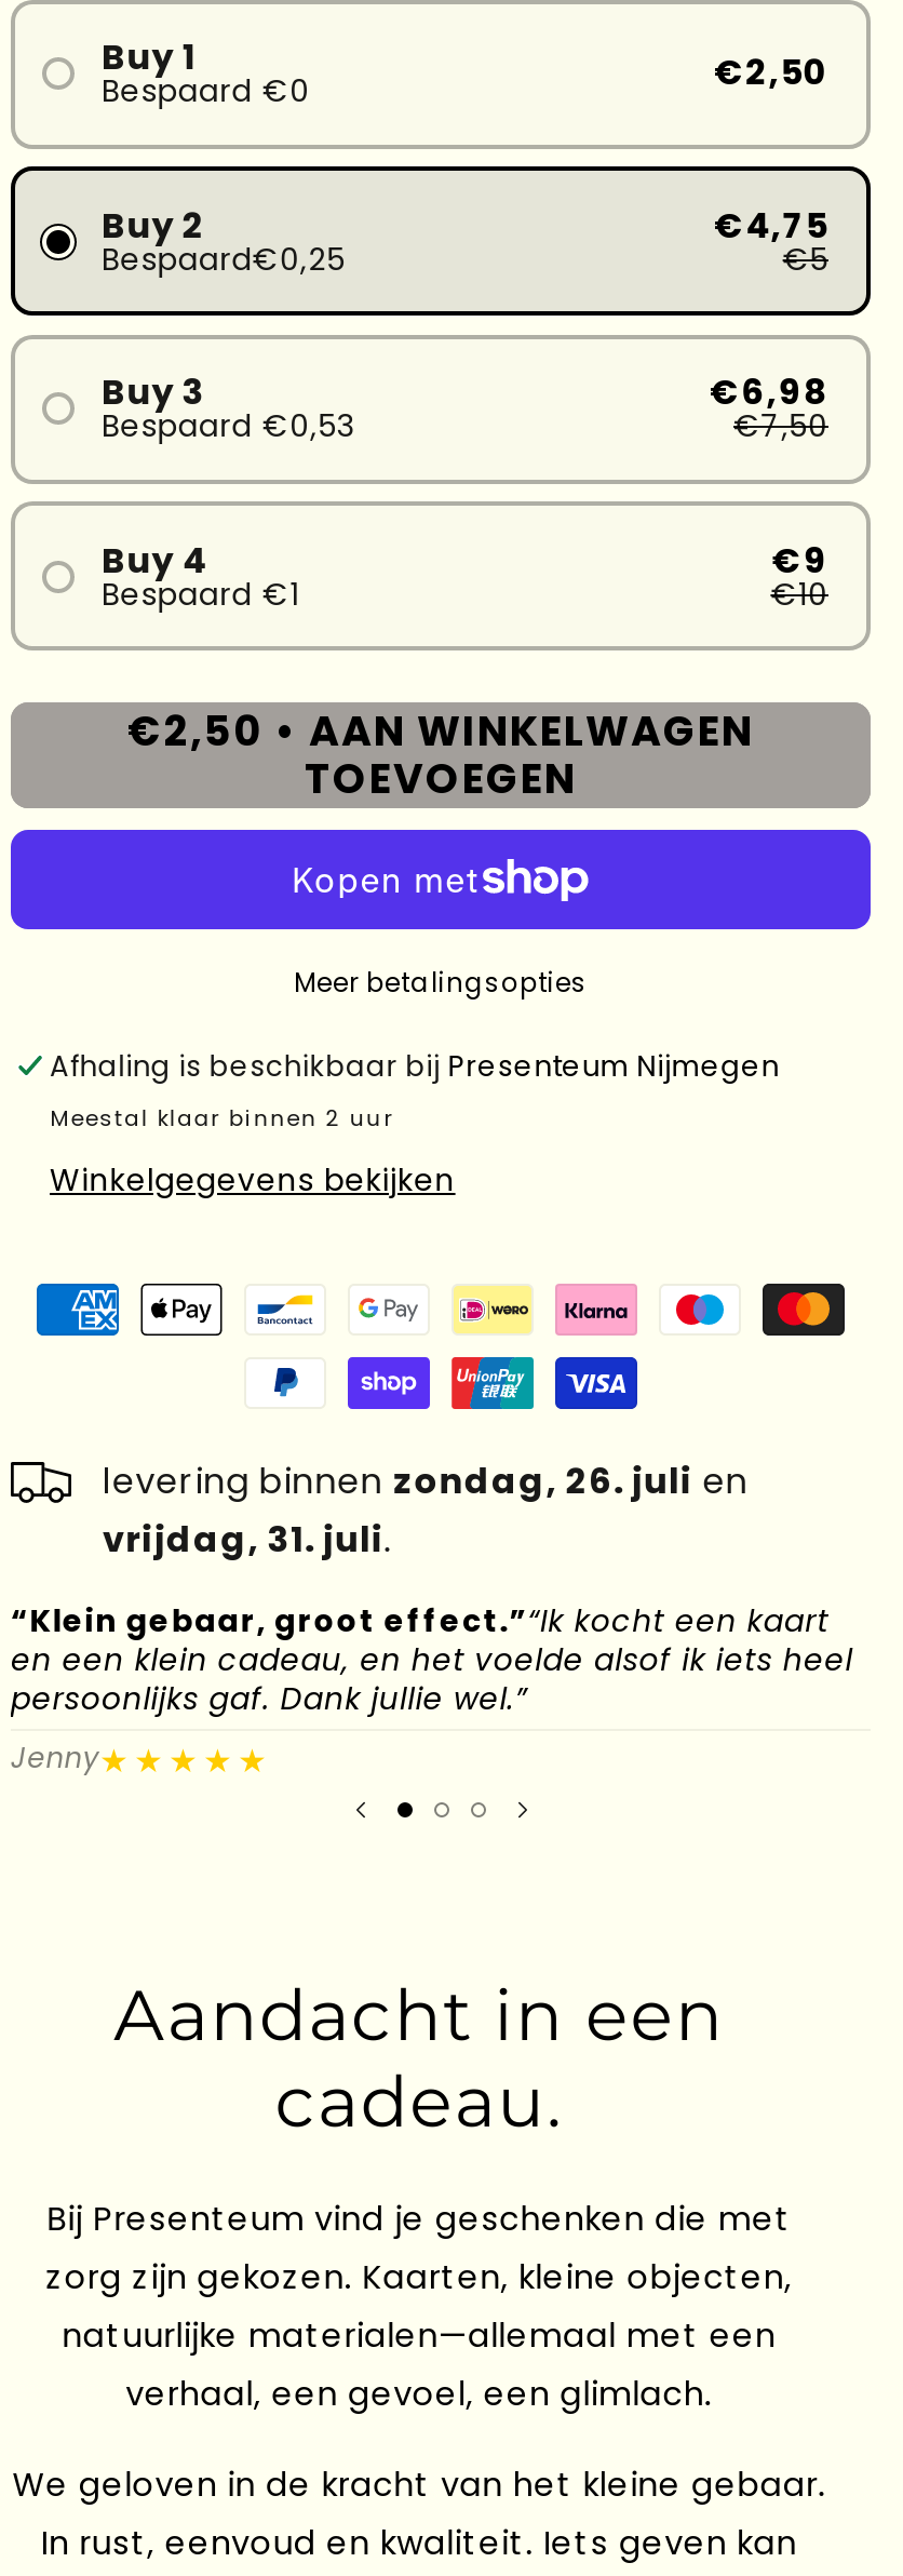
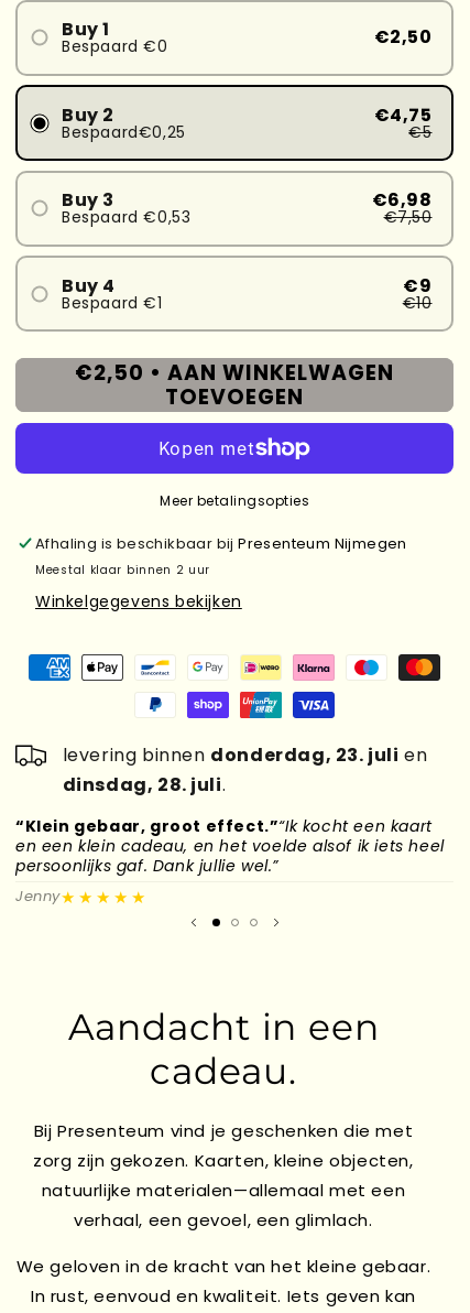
[103,1457,749,1507] levering binnen zondag, 26. juli en -> [62,743,427,768] levering binnen donderdag, 23. juli en
[103,1516,392,1565] vrijdag, 31. juli. -> [62,773,226,798] dinsdag, 28. juli.

